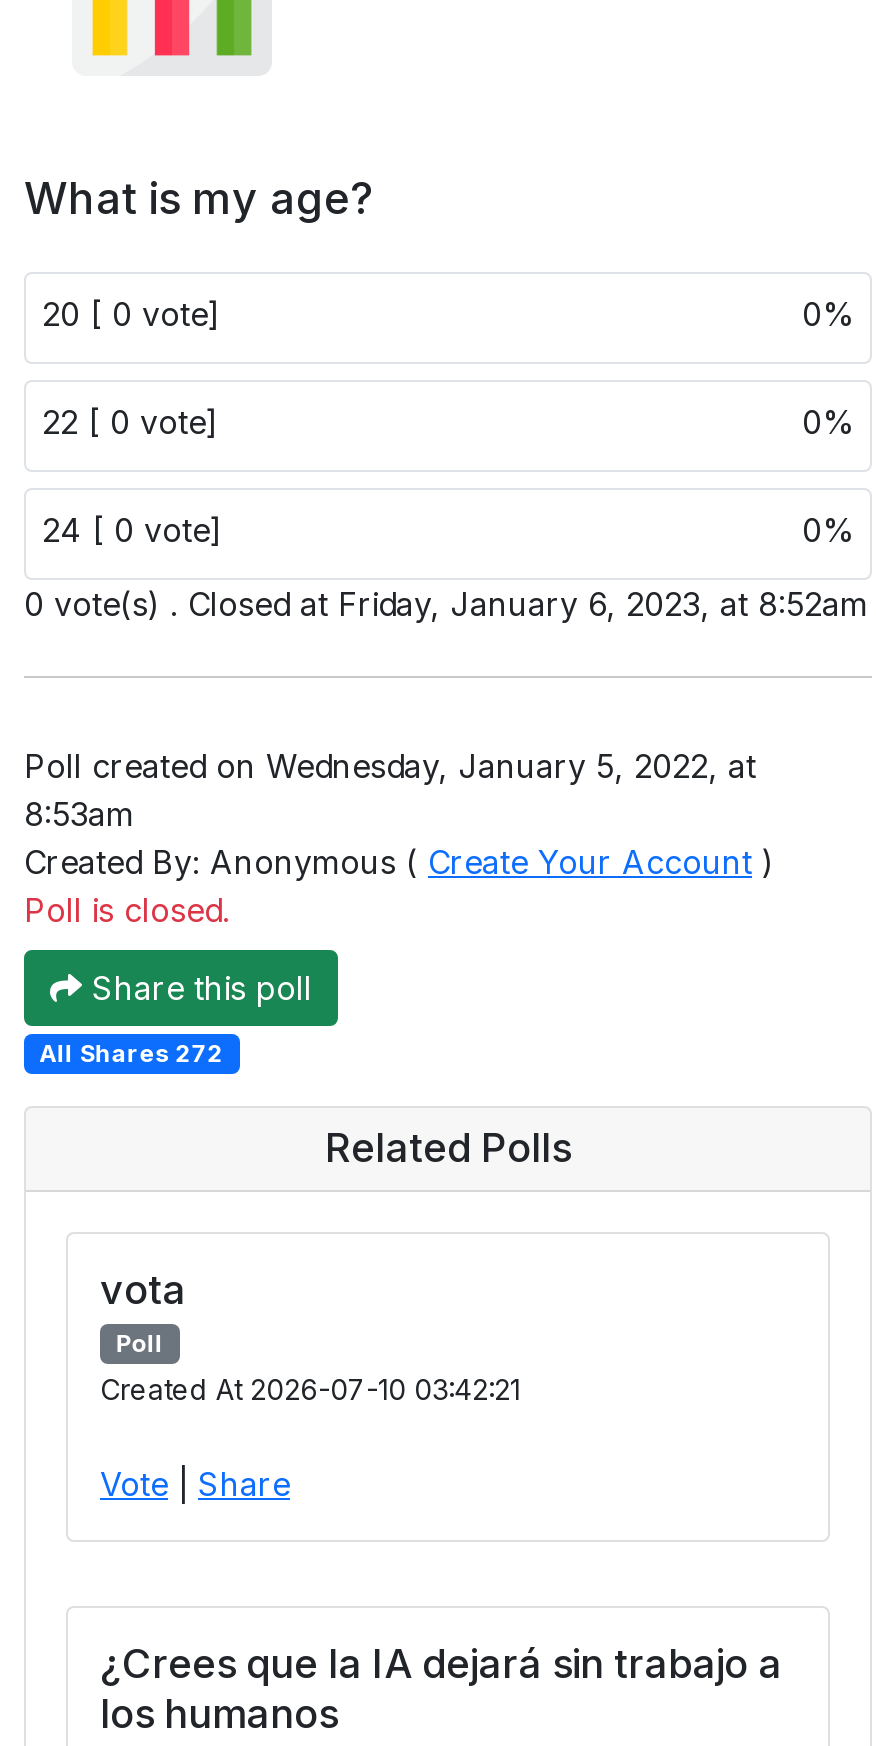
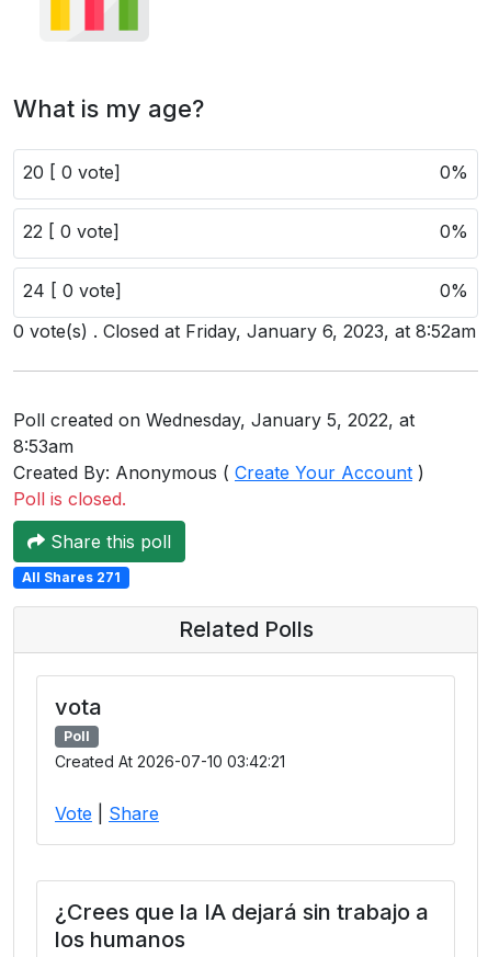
[40,1038,224,1068] All Shares 272 -> [22,569,120,585] All Shares 271

